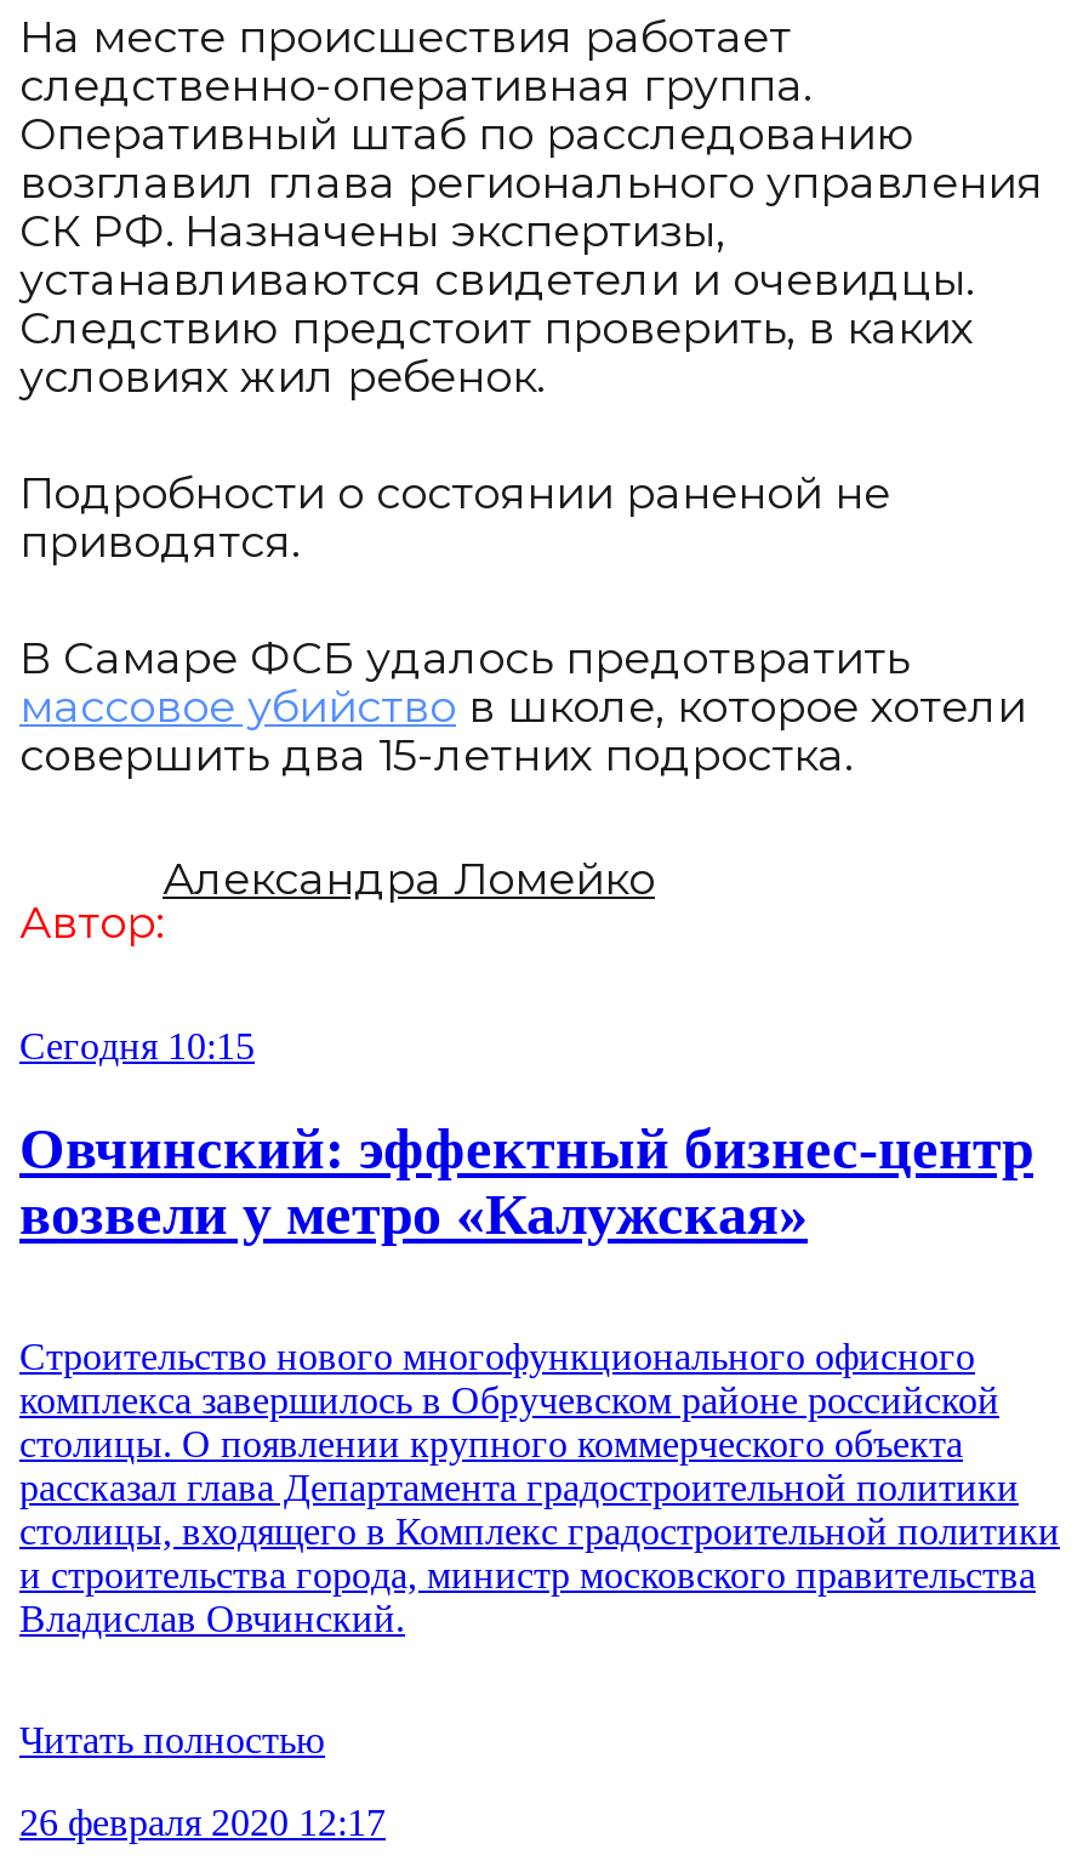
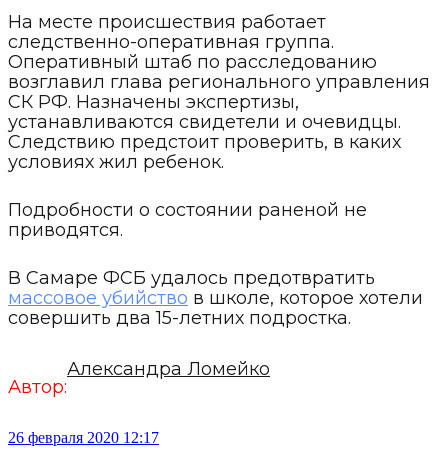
[19,1025,1060,1759] Сегодня 10:15 | Овчинский: эффектный бизнес-центр | возвели у метро «Калужская» | Строительство нового многофункционального офисного | комплекса завершилось в Обручевском районе российской | столицы. О появлении крупного коммерческого объекта | рассказал глава Департамента градостроительной политики | столицы, входящего в Комплекс градостроительной политики | и строительства города, министр московского правительства | Владислав Овчинский. | Читать полностью -> none

